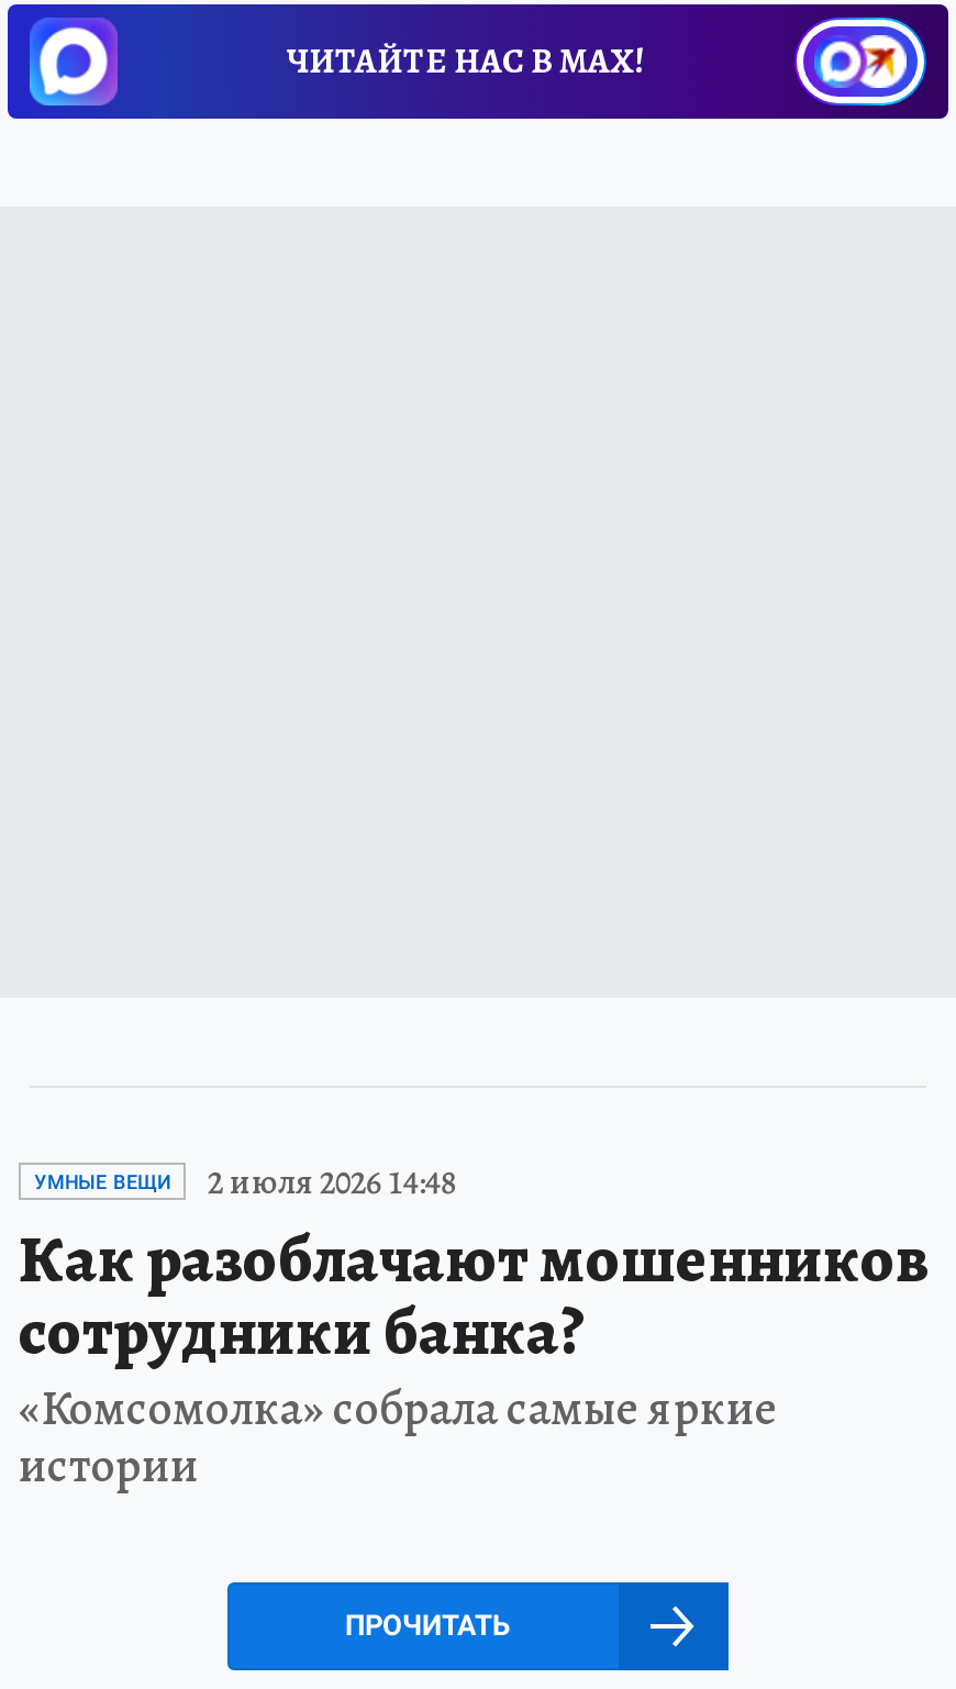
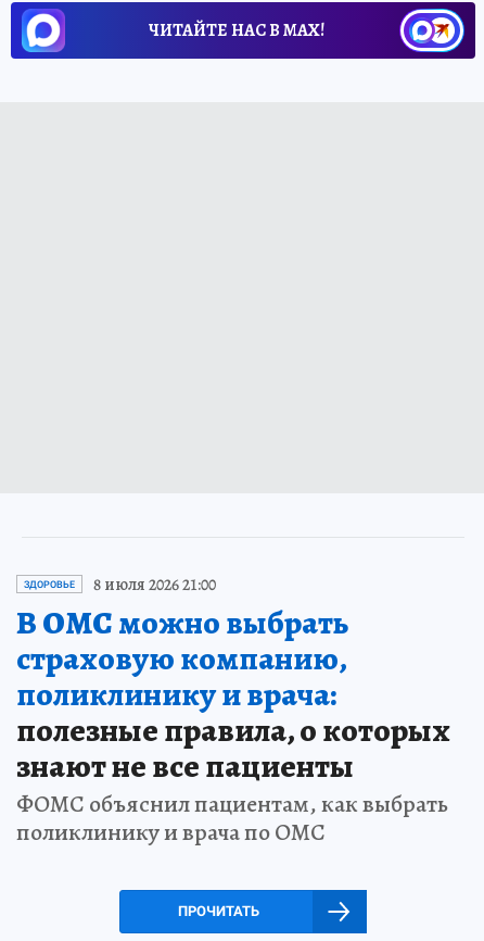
[19,1158,931,1498] УМНЫЕ ВЕЩИ | 2 июля 2026 14:48 | Как разоблачают мошенников | сотрудники банка? | «Комсомолка» собрала самые яркие | истории -> [16,572,450,848] ЗДОРОВЬЕ | 8 июля 2026 21:00 | В ОМС можно выбрать | страховую компанию, | поликлинику и врача: | полезные правила, о которых | знают не все пациенты | ФОМС объяснил пациентам, как выбрать | поликлинику и врача по ОМС

